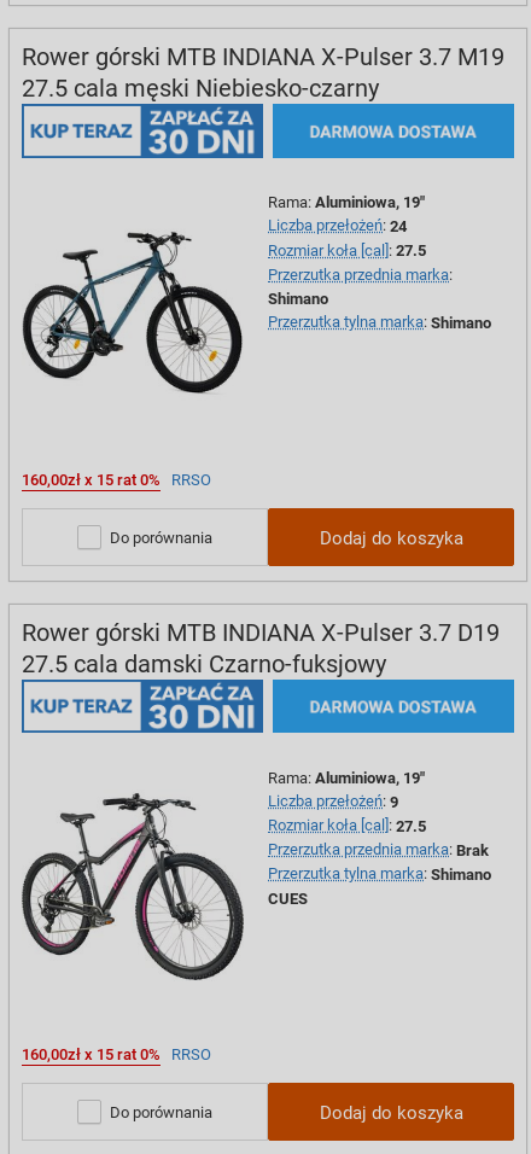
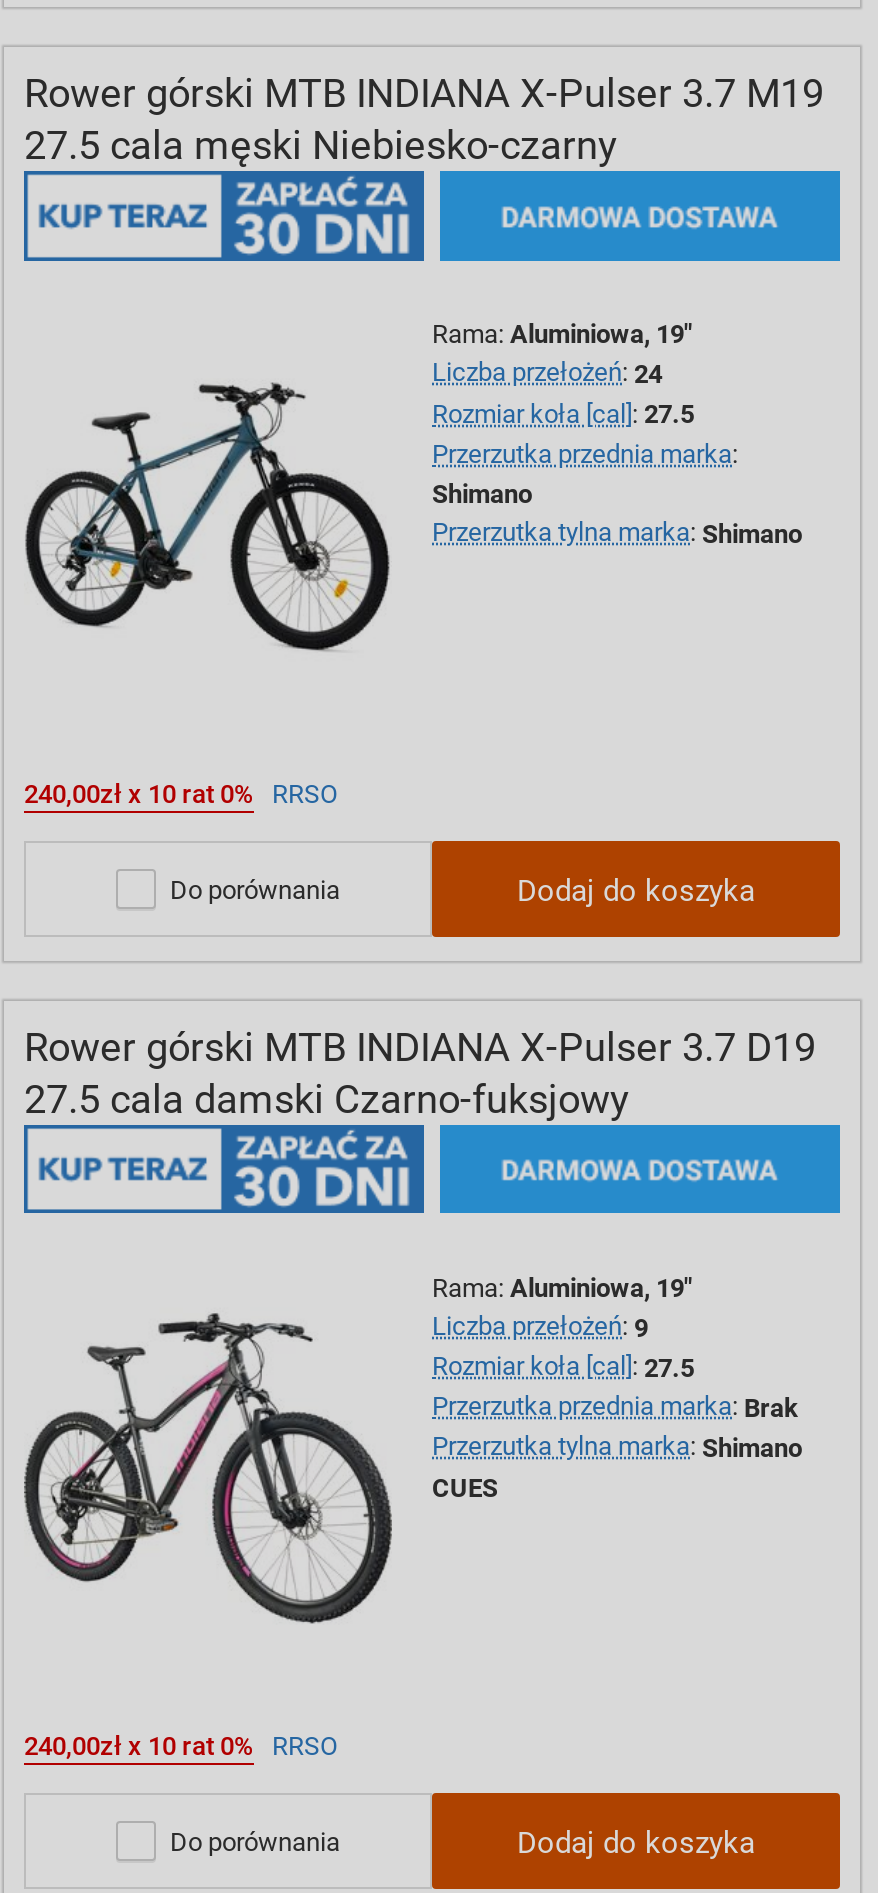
[22,468,211,490] 160,00zł x 15 rat 0% RRSO -> [24,775,338,811] 240,00zł x 10 rat 0% RRSO
[22,1044,211,1065] 160,00zł x 15 rat 0% RRSO -> [24,1728,338,1764] 240,00zł x 10 rat 0% RRSO

